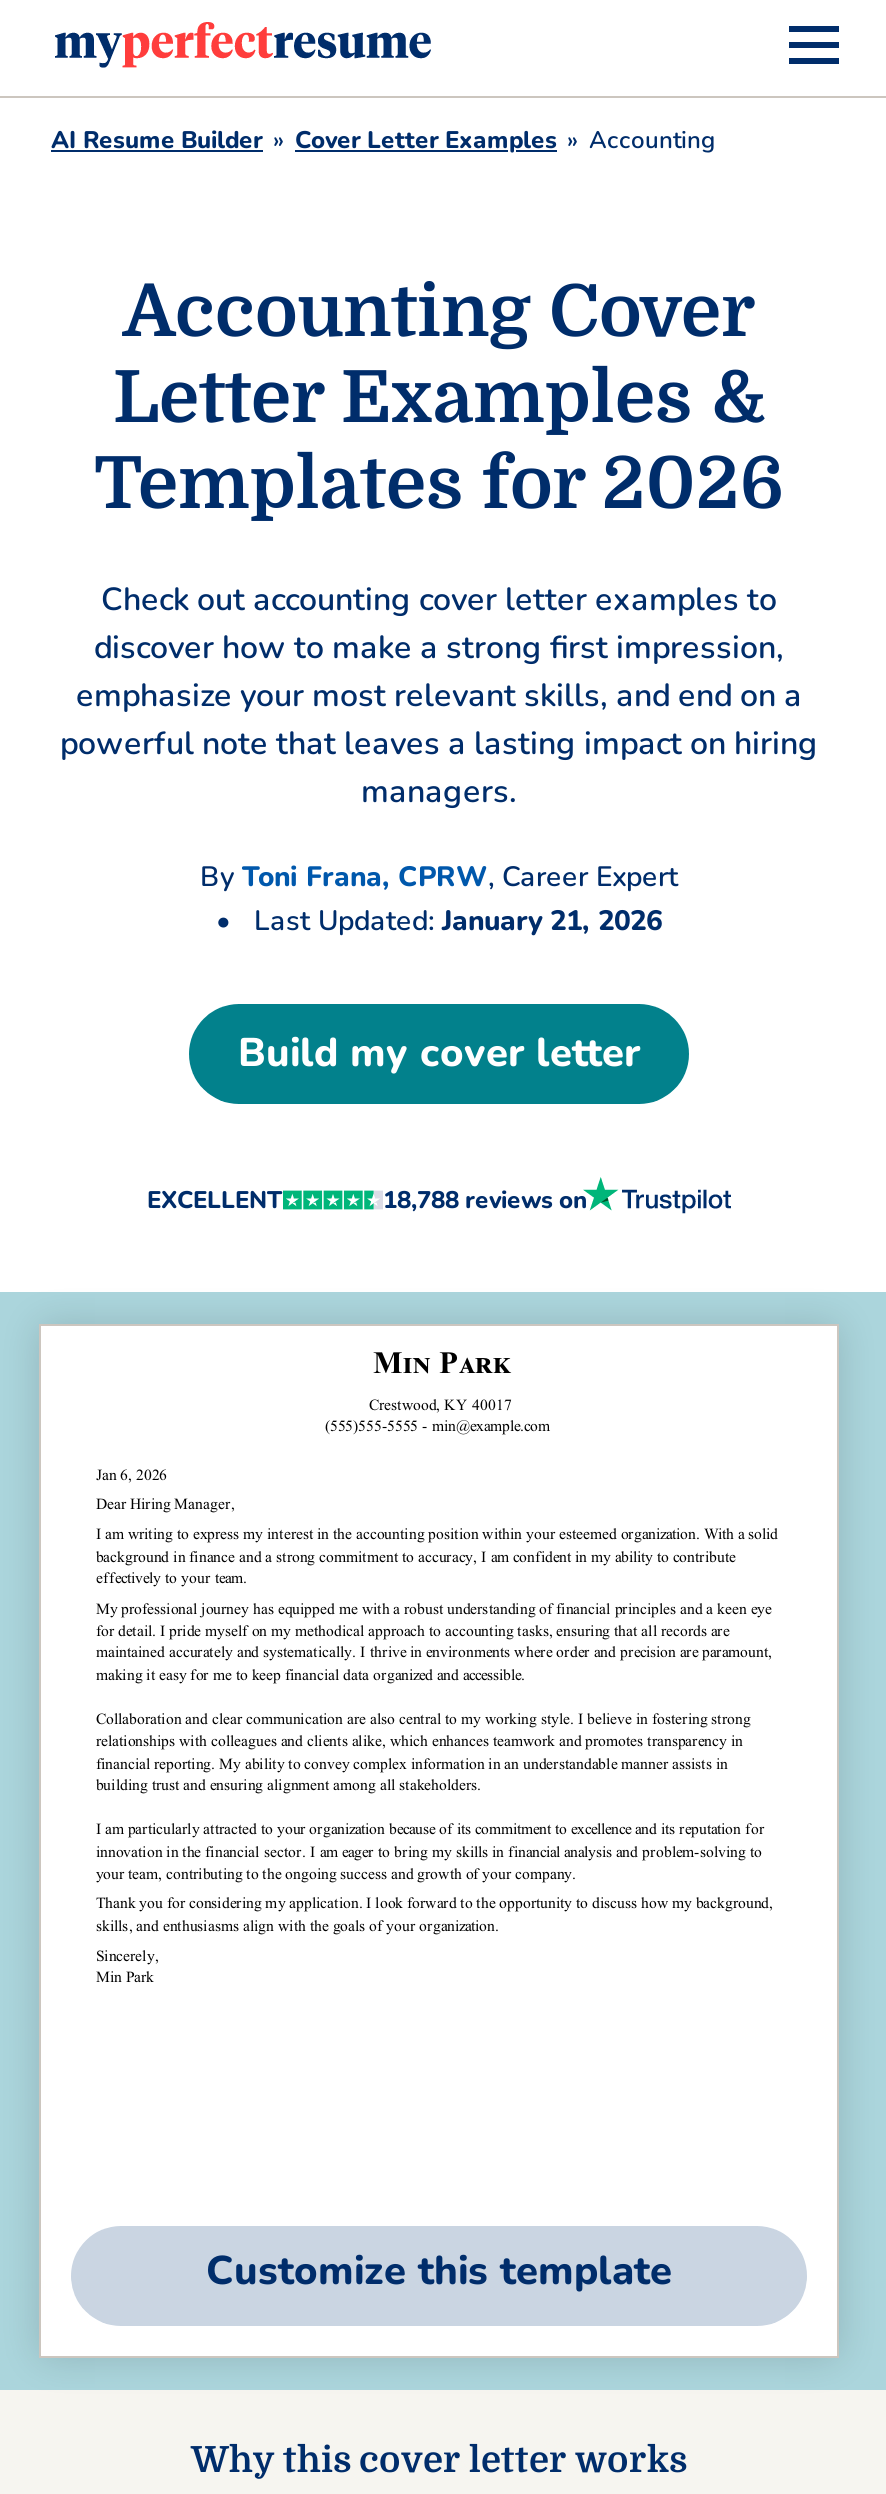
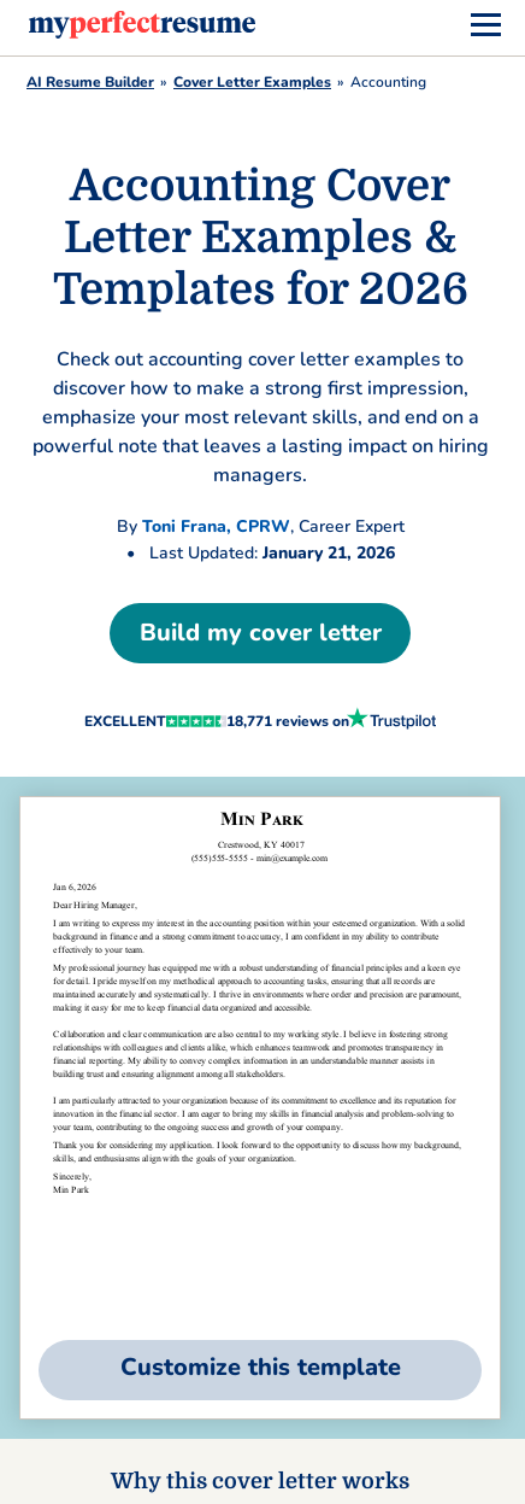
[383,1183,587,1215] 18,788 reviews on -> [226,711,349,731] 18,771 reviews on

